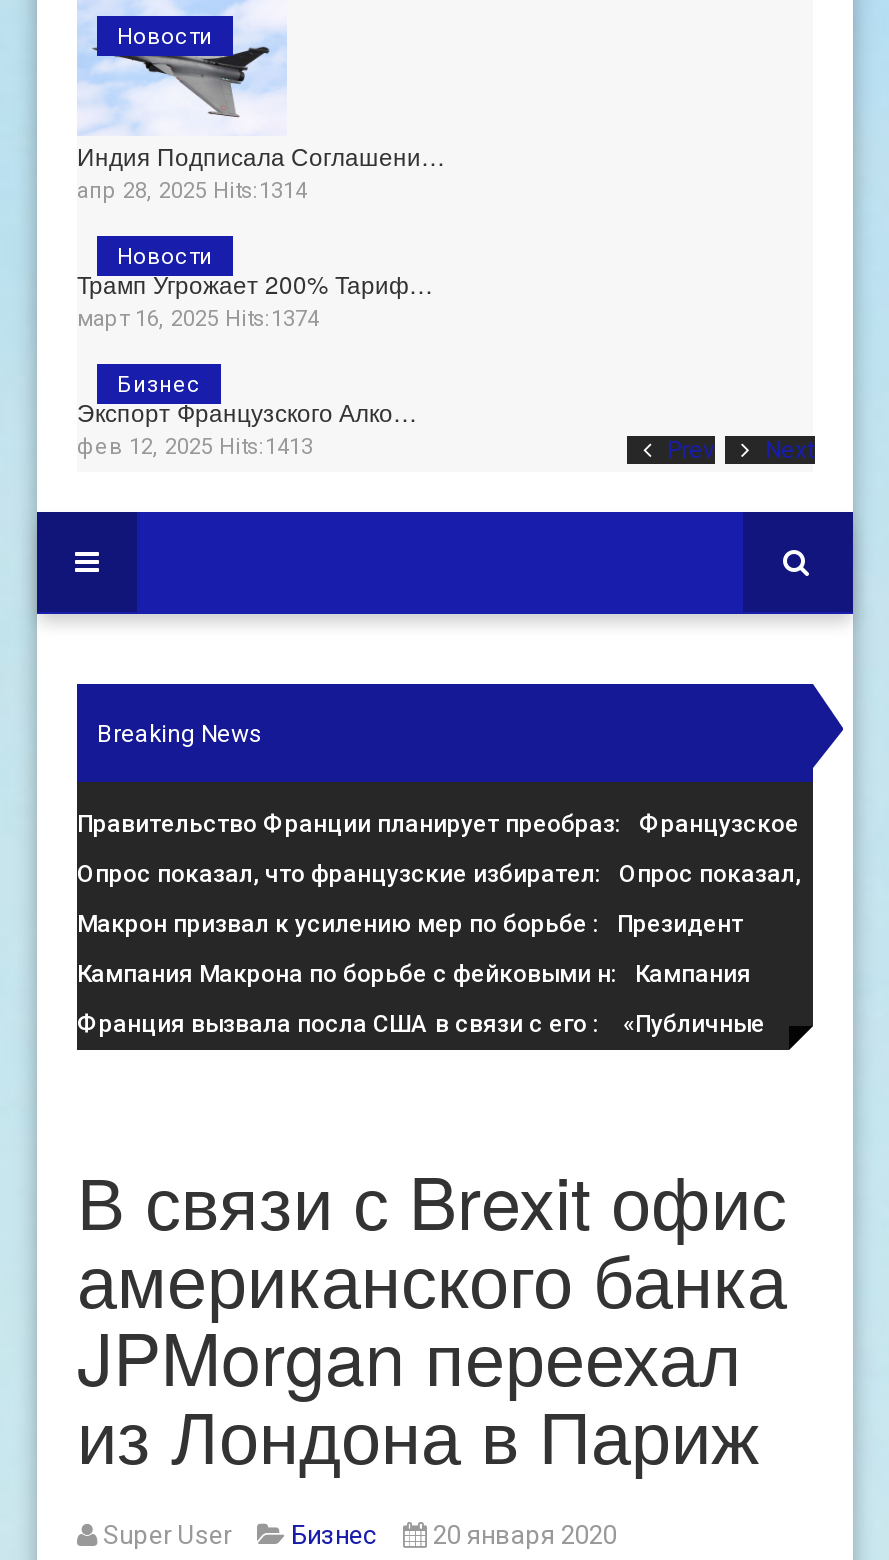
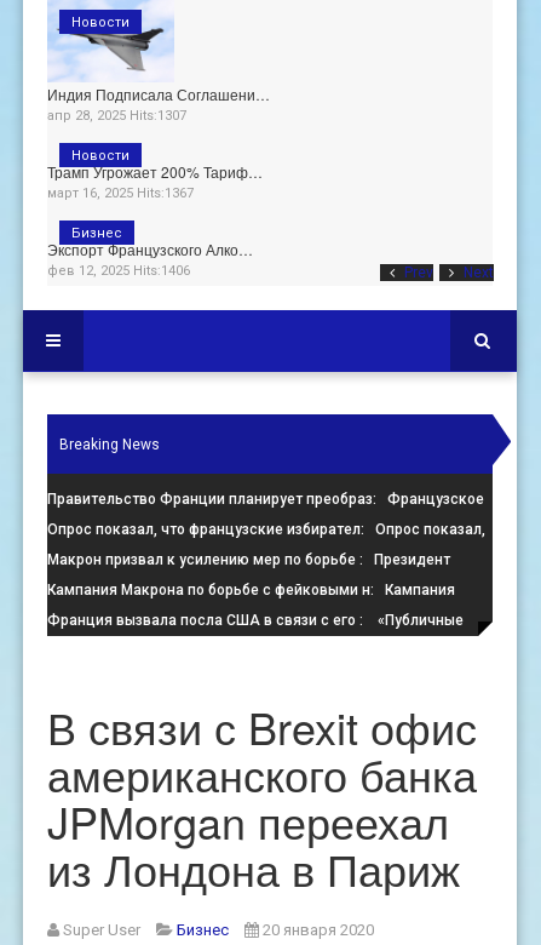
[77,178,307,204] апр 28, 2025 Hits:1314 -> [47,108,186,123] апр 28, 2025 Hits:1307
[77,306,319,332] март 16, 2025 Hits:1374 -> [47,185,194,201] март 16, 2025 Hits:1367
[77,434,313,460] фев 12, 2025 Hits:1413 -> [47,263,190,279] фев 12, 2025 Hits:1406

